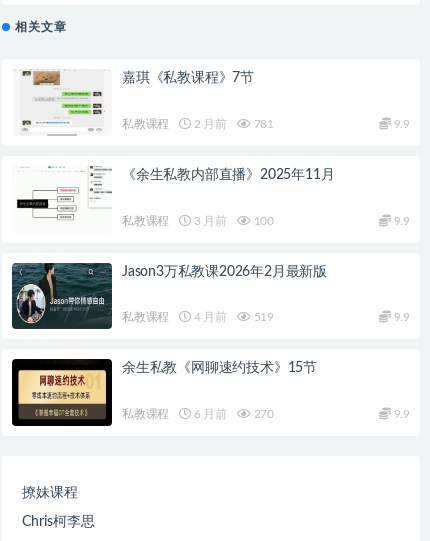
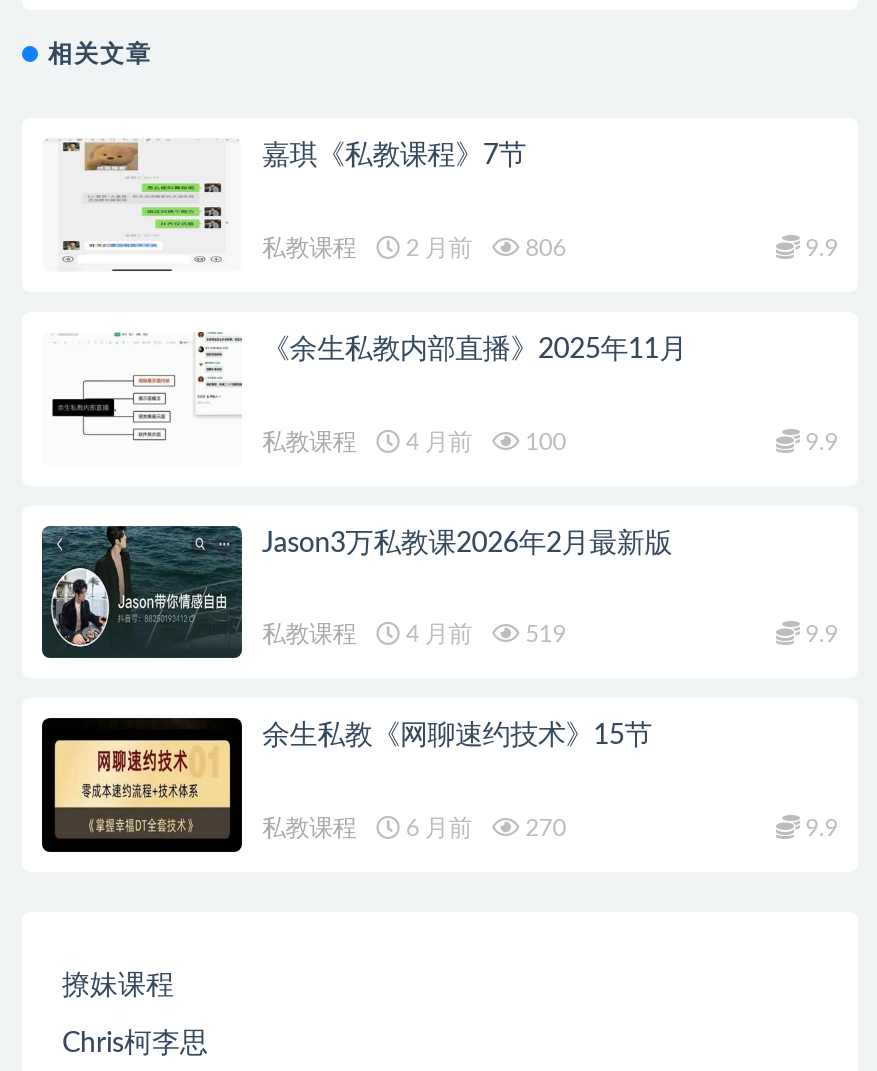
[122,118,274,130] 私教课程 2 月前 781 -> [262,236,566,260] 私教课程 2 月前 806
[122,215,274,227] 私教课程 3 月前 100 -> [262,429,566,453] 私教课程 4 月前 100

